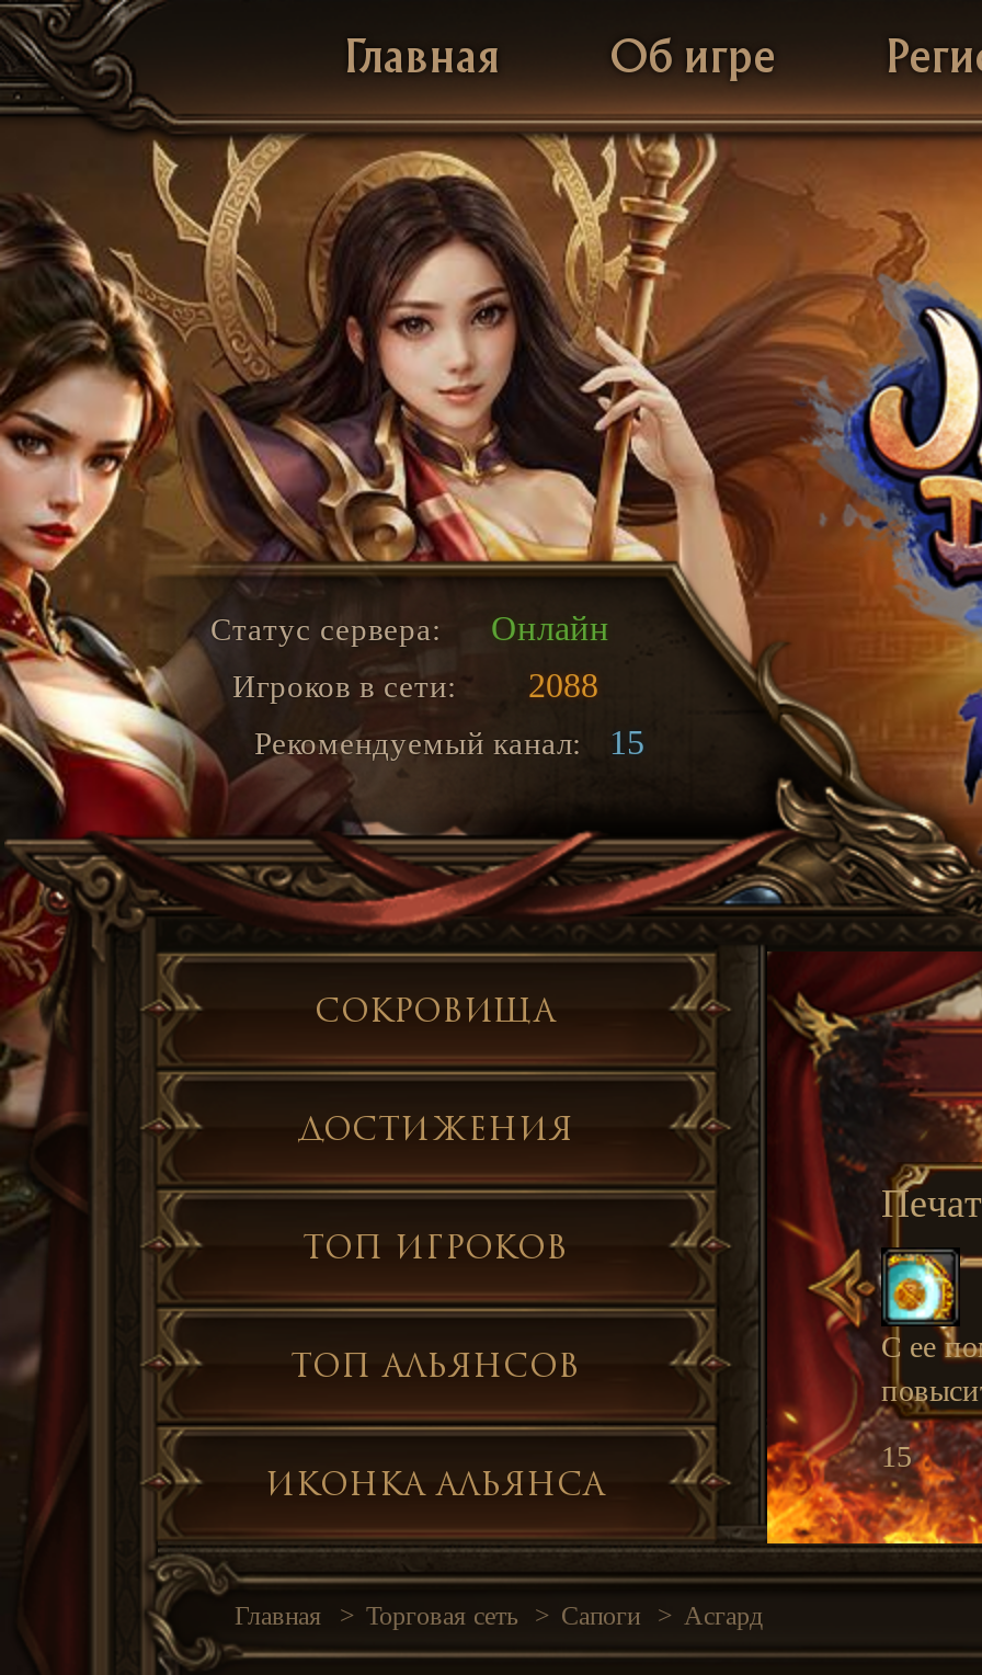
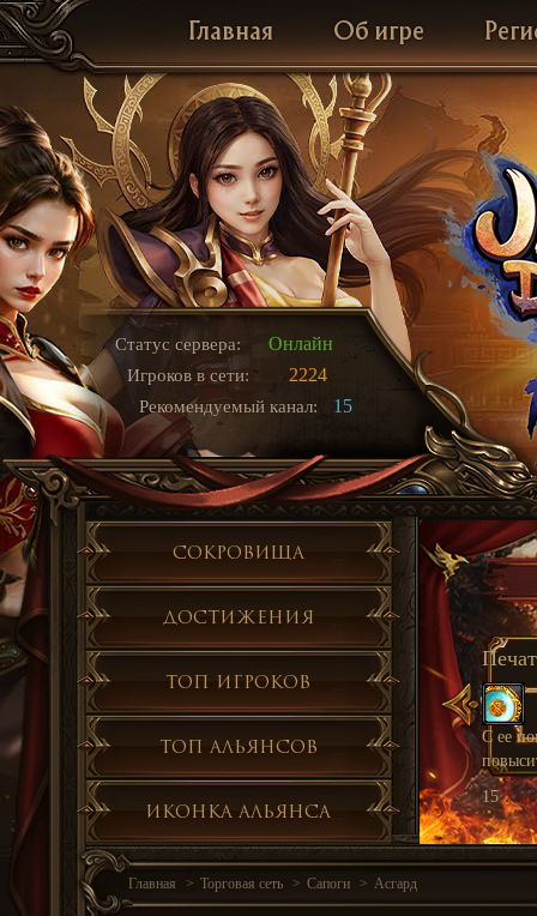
[528,666,598,704] 2088 -> [289,364,327,385] 2224

